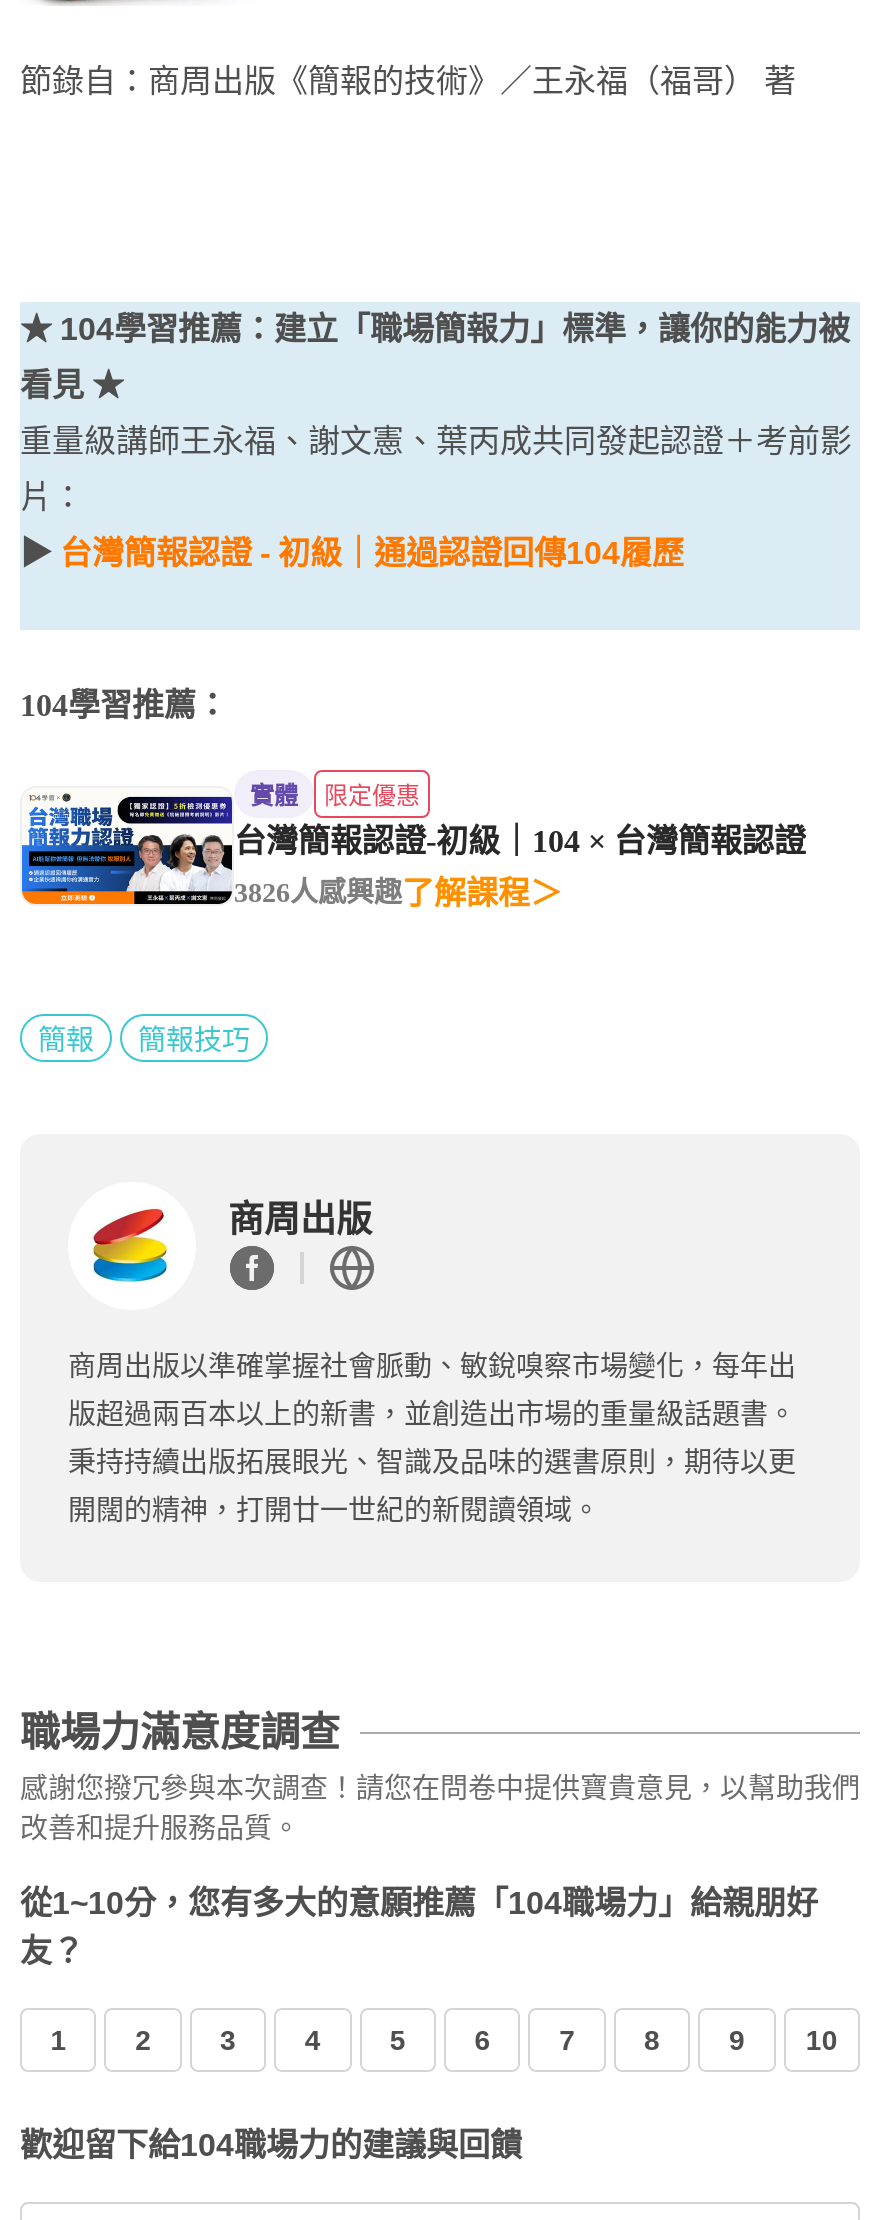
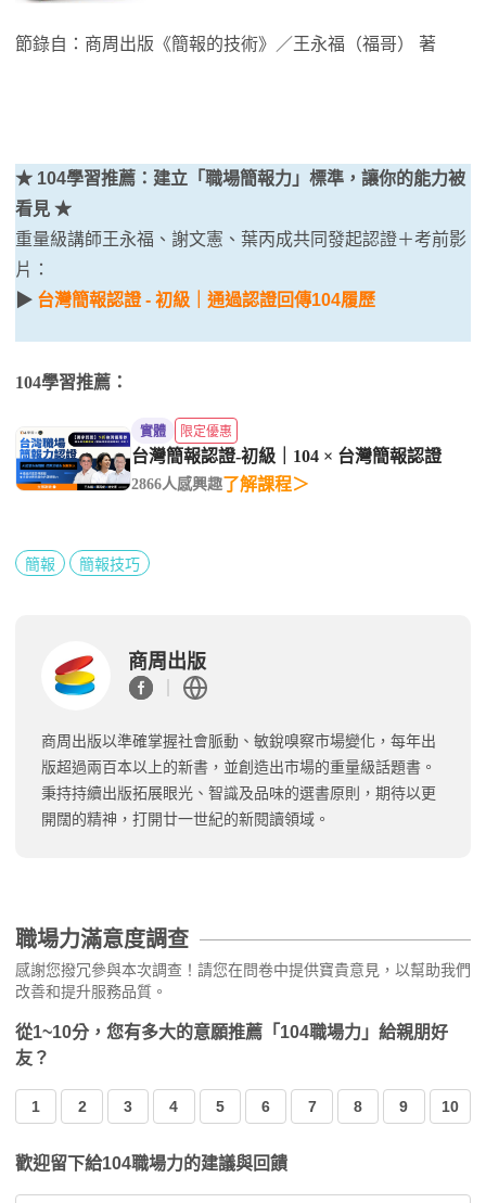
[234,875,562,909] 3826人感興趣了解課程＞ -> [131,475,309,493] 2866人感興趣了解課程＞

